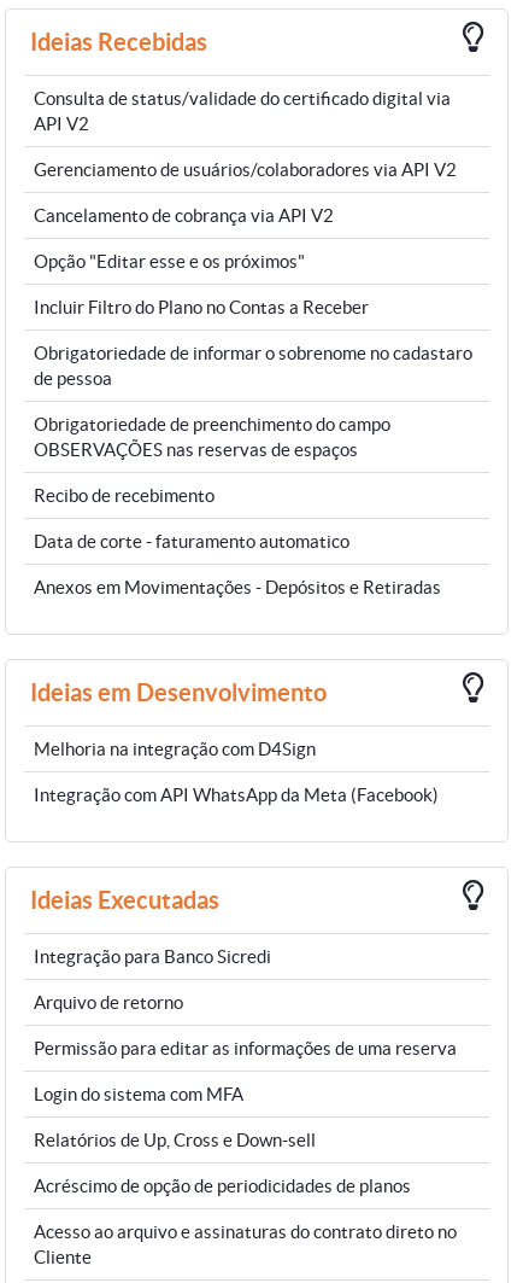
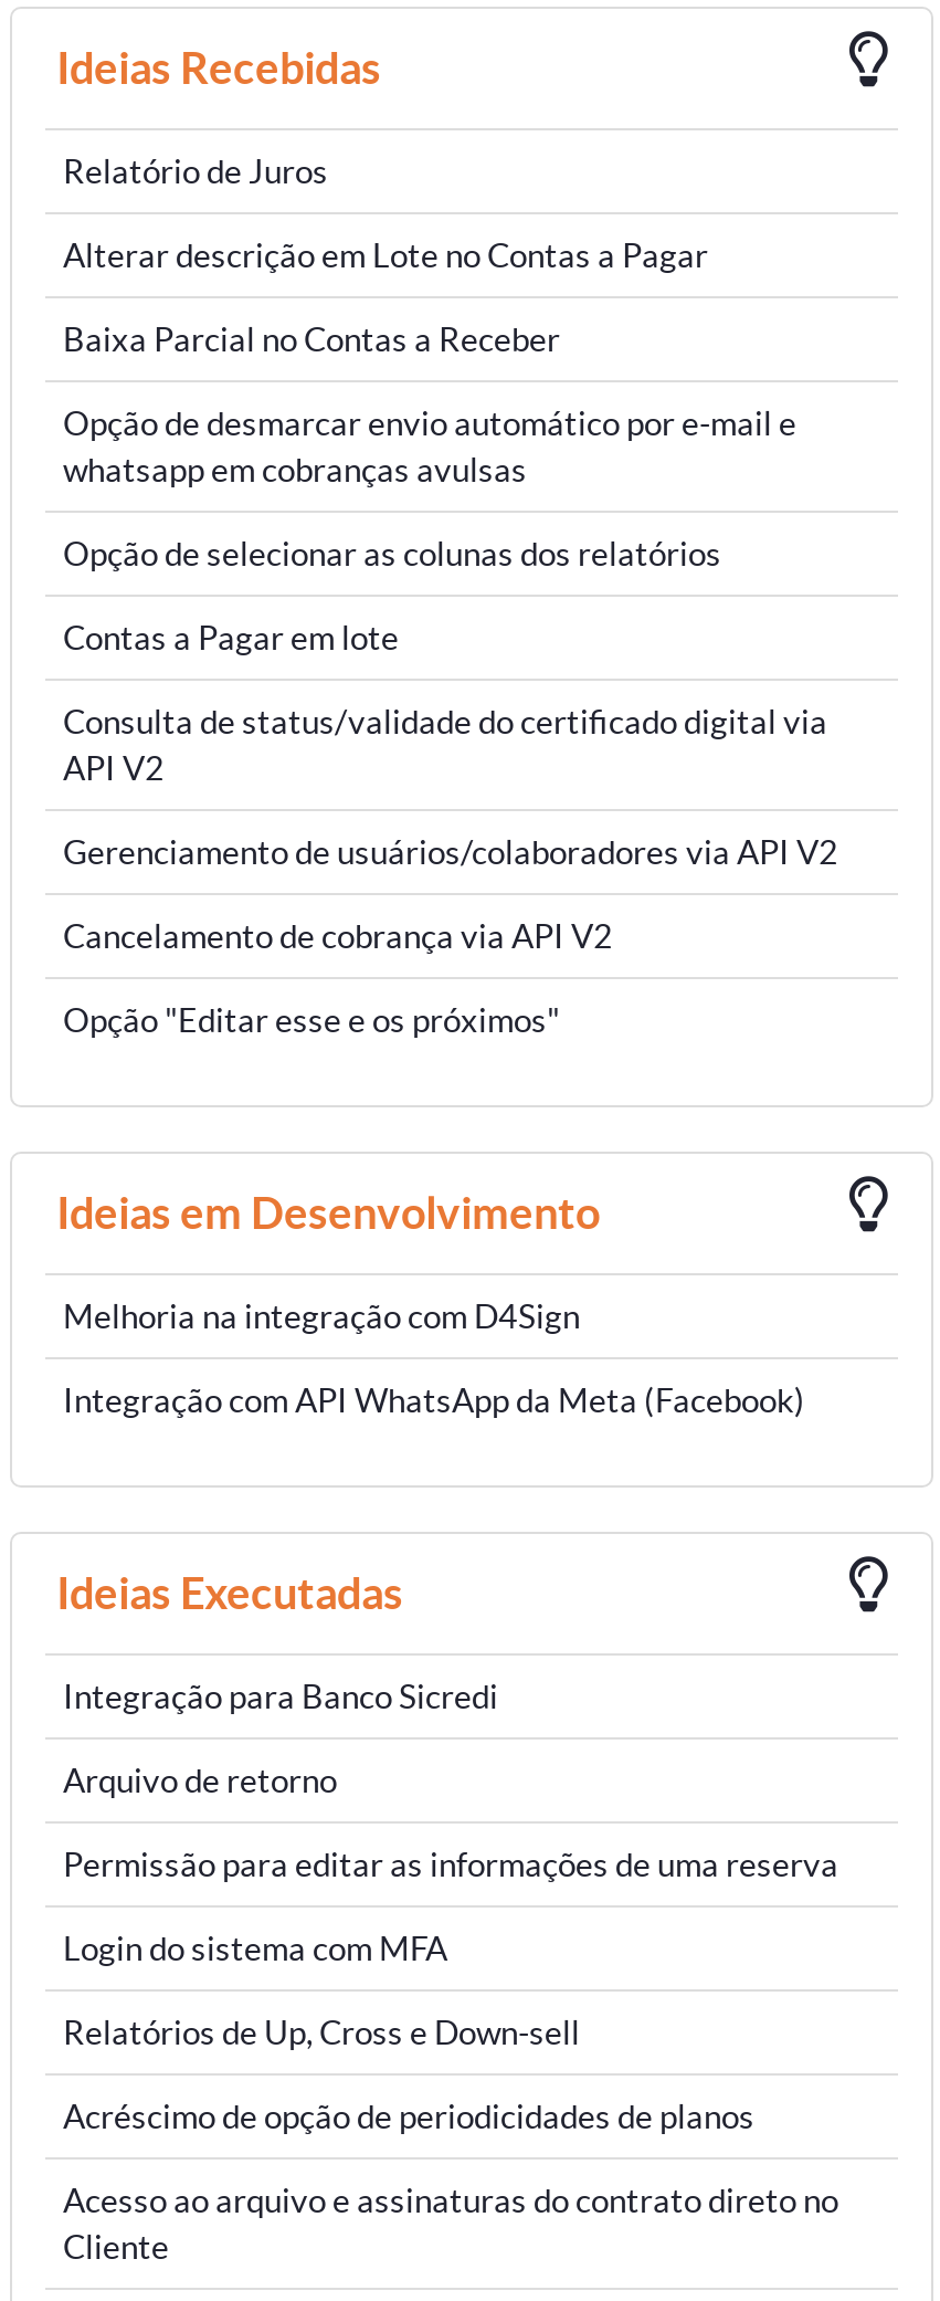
none -> [63,153,796,656] Relatório de Juros | Alterar descrição em Lote no Contas a Pagar | Baixa Parcial no Contas a Receber | Opção de desmarcar envio automático por e-mail e | whatsapp em cobranças avulsas | Opção de selecionar as colunas dos relatórios | Contas a Pagar em lote
moved [34,88,457,272] -> [63,703,838,1039]: Consulta de status/validade do certificado digital via | API V2 | Gerenciamento de usuários/colaboradores via API V2 | Cancelamento de cobrança via API V2 | Opção "Editar esse e os próximos"
[34,297,472,597] Incluir Filtro do Plano no Contas a Receber | Obrigatoriedade de informar o sobrenome no cadastaro | de pessoa | Obrigatoriedade de preenchimento do campo | OBSERVAÇÕES nas reservas de espaços | Recibo de recebimento | Data de corte - faturamento automatico | Anexos em Movimentações - Depósitos e Retiradas -> none

